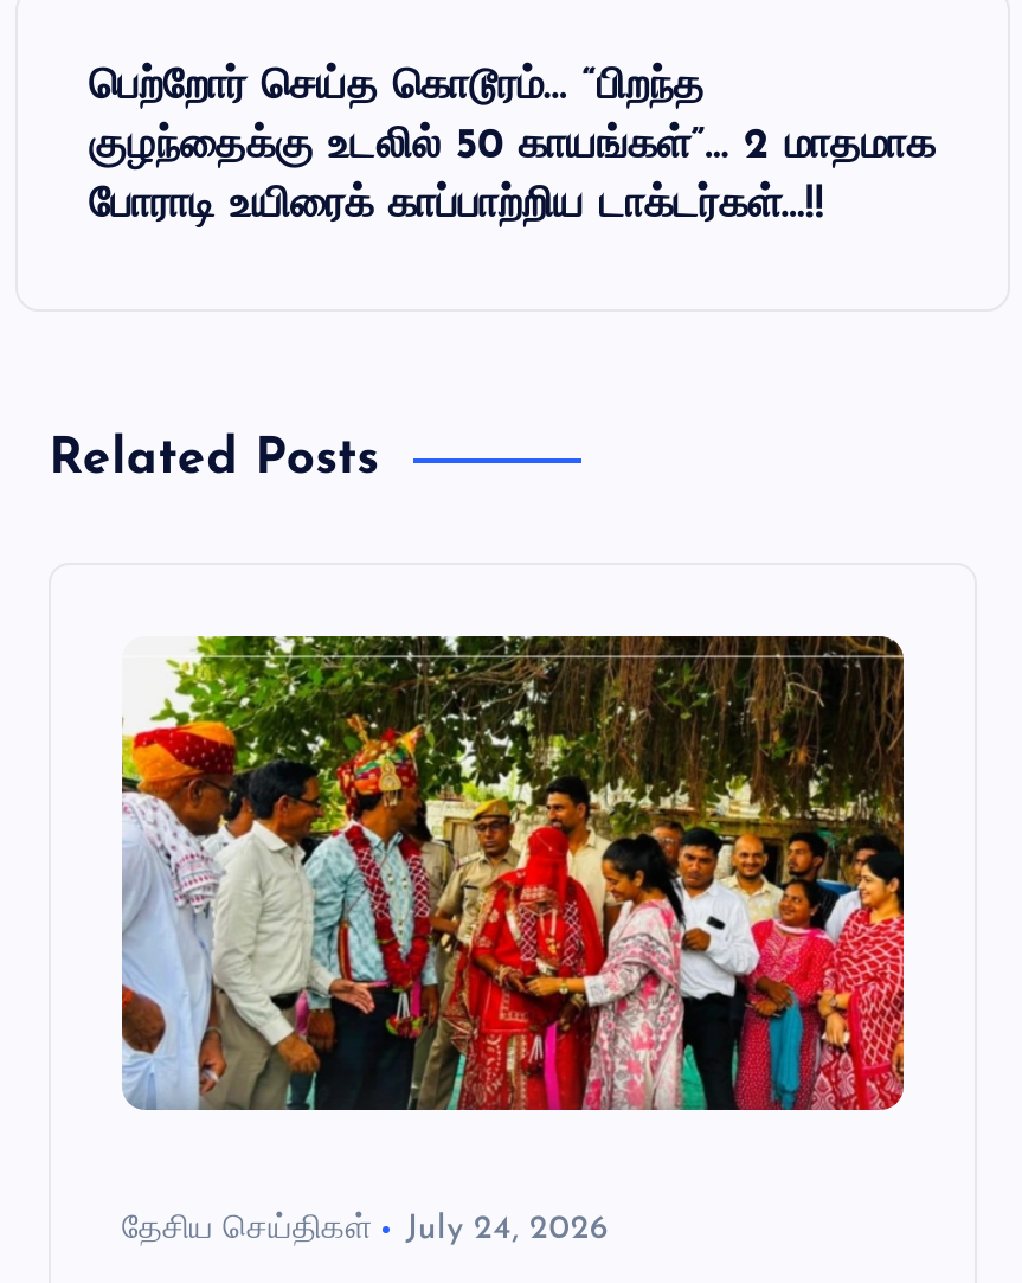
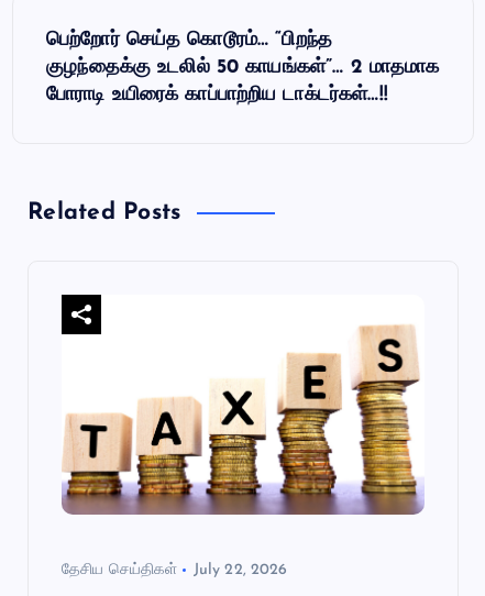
[120,633,906,1111] [image] -> [60,294,425,515] [image]
[405,1211,609,1247] July 24, 2026 -> [193,562,288,579] July 22, 2026

